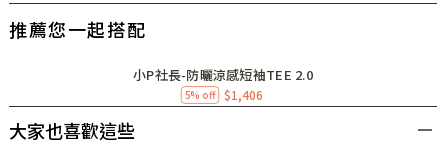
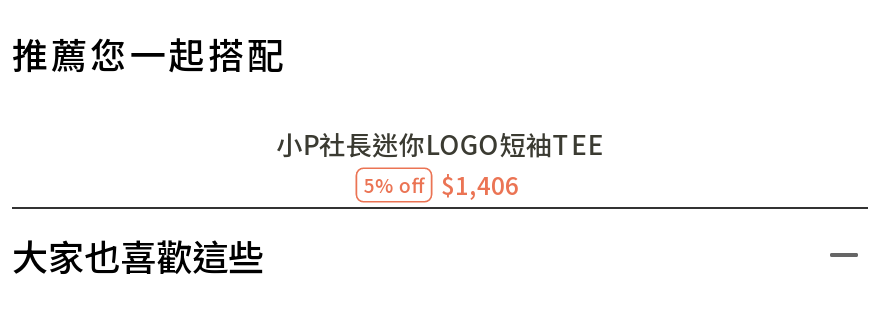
[133,65,313,84] 小P社長-防曬涼感短袖TEE 2.0 -> [276,125,604,163] 小P社長迷你LOGO短袖TEE

